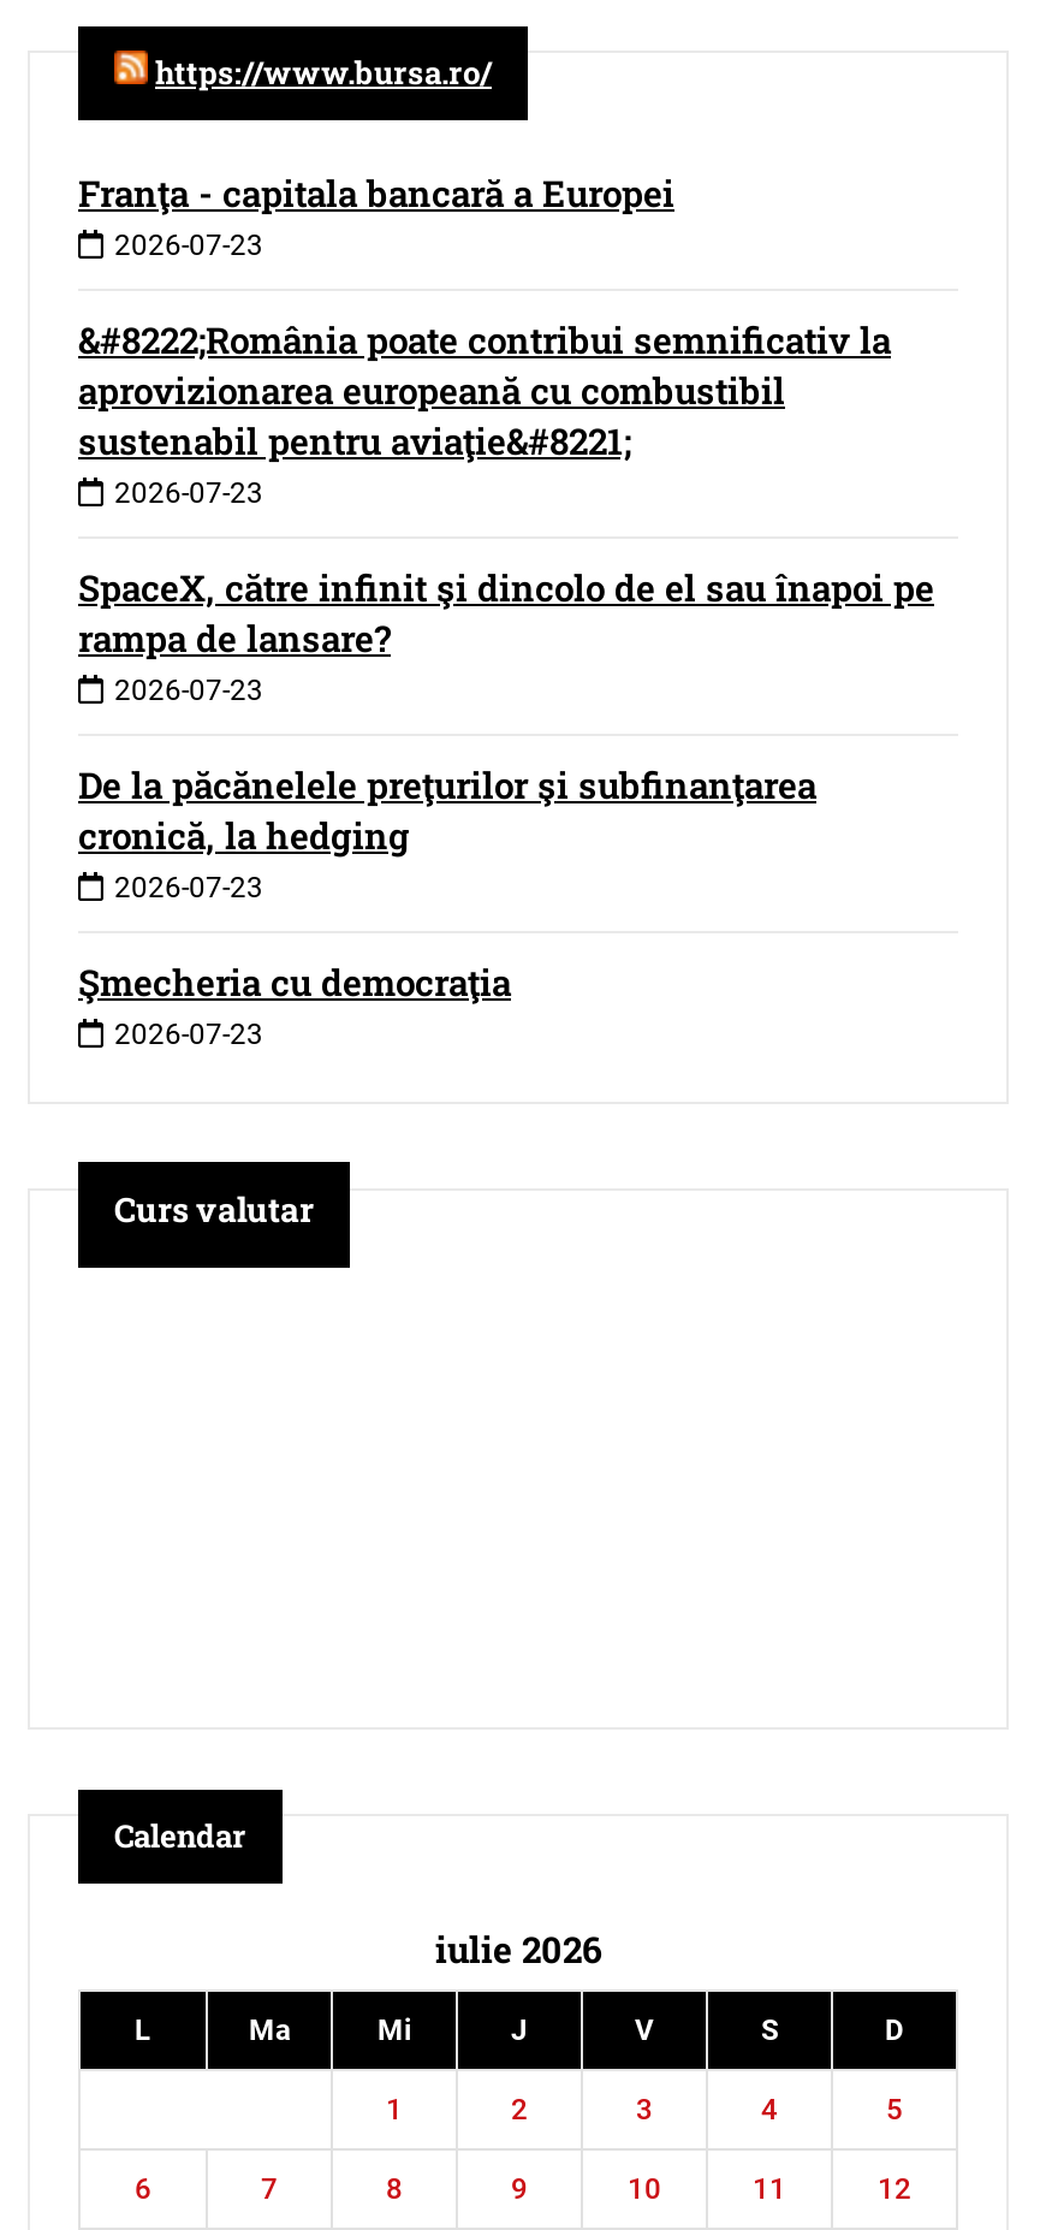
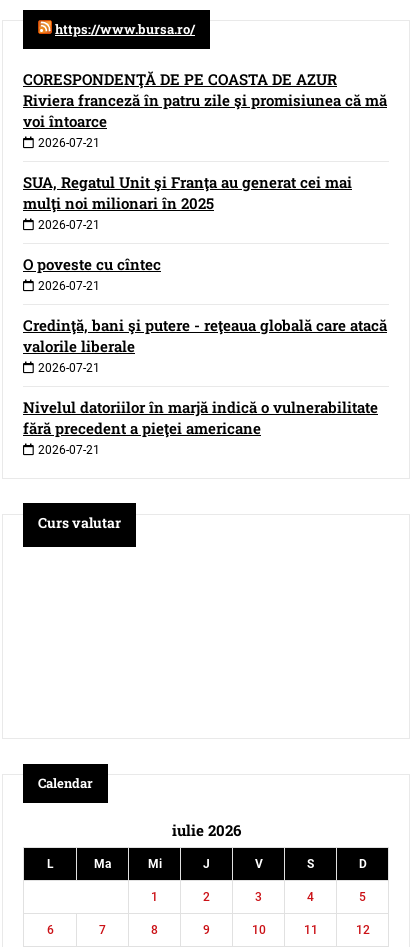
[78,167,674,261] Franţa - capitala bancară a Europei | 2026-07-23 -> [23,69,387,150] CORESPONDENŢĂ DE PE COASTA DE AZUR | Riviera franceză în patru zile şi promisiunea că mă | voi întoarce | 2026-07-21
[78,314,891,509] &#8222;România poate contribui semnificativ la | aprovizionarea europeană cu combustibil | sustenabil pentru aviaţie&#8221; | 2026-07-23 -> [23,172,352,232] SUA, Regatul Unit şi Franţa au generat cei mai | mulţi noi milionari în 2025 | 2026-07-21
[78,562,934,706] SpaceX, către infinit şi dincolo de el sau înapoi pe | rampa de lansare? | 2026-07-23 -> [23,254,161,293] O poveste cu cîntec | 2026-07-21
[78,759,816,904] De la păcănelele preţurilor şi subfinanţarea | cronică, la hedging | 2026-07-23 -> [23,315,387,375] Credinţă, bani şi putere - reţeaua globală care atacă | valorile liberale | 2026-07-21
[78,956,511,1050] Şmecheria cu democraţia | 2026-07-23 -> [23,397,378,457] Nivelul datoriilor în marjă indică o vulnerabilitate | fără precedent a pieţei americane | 2026-07-21

